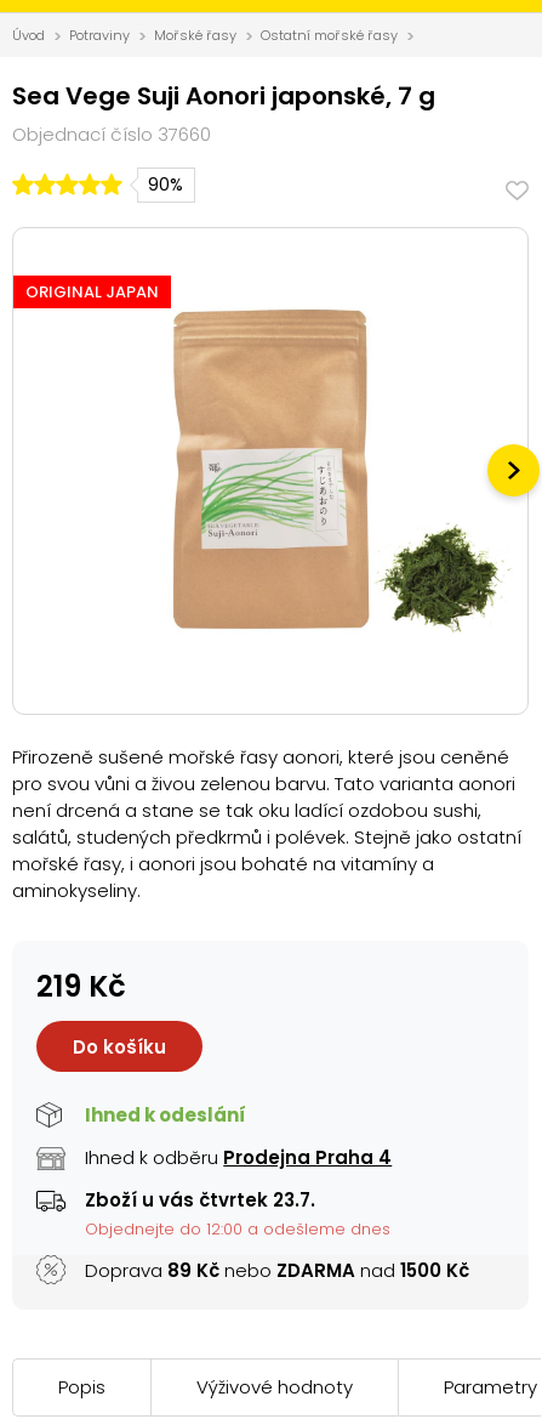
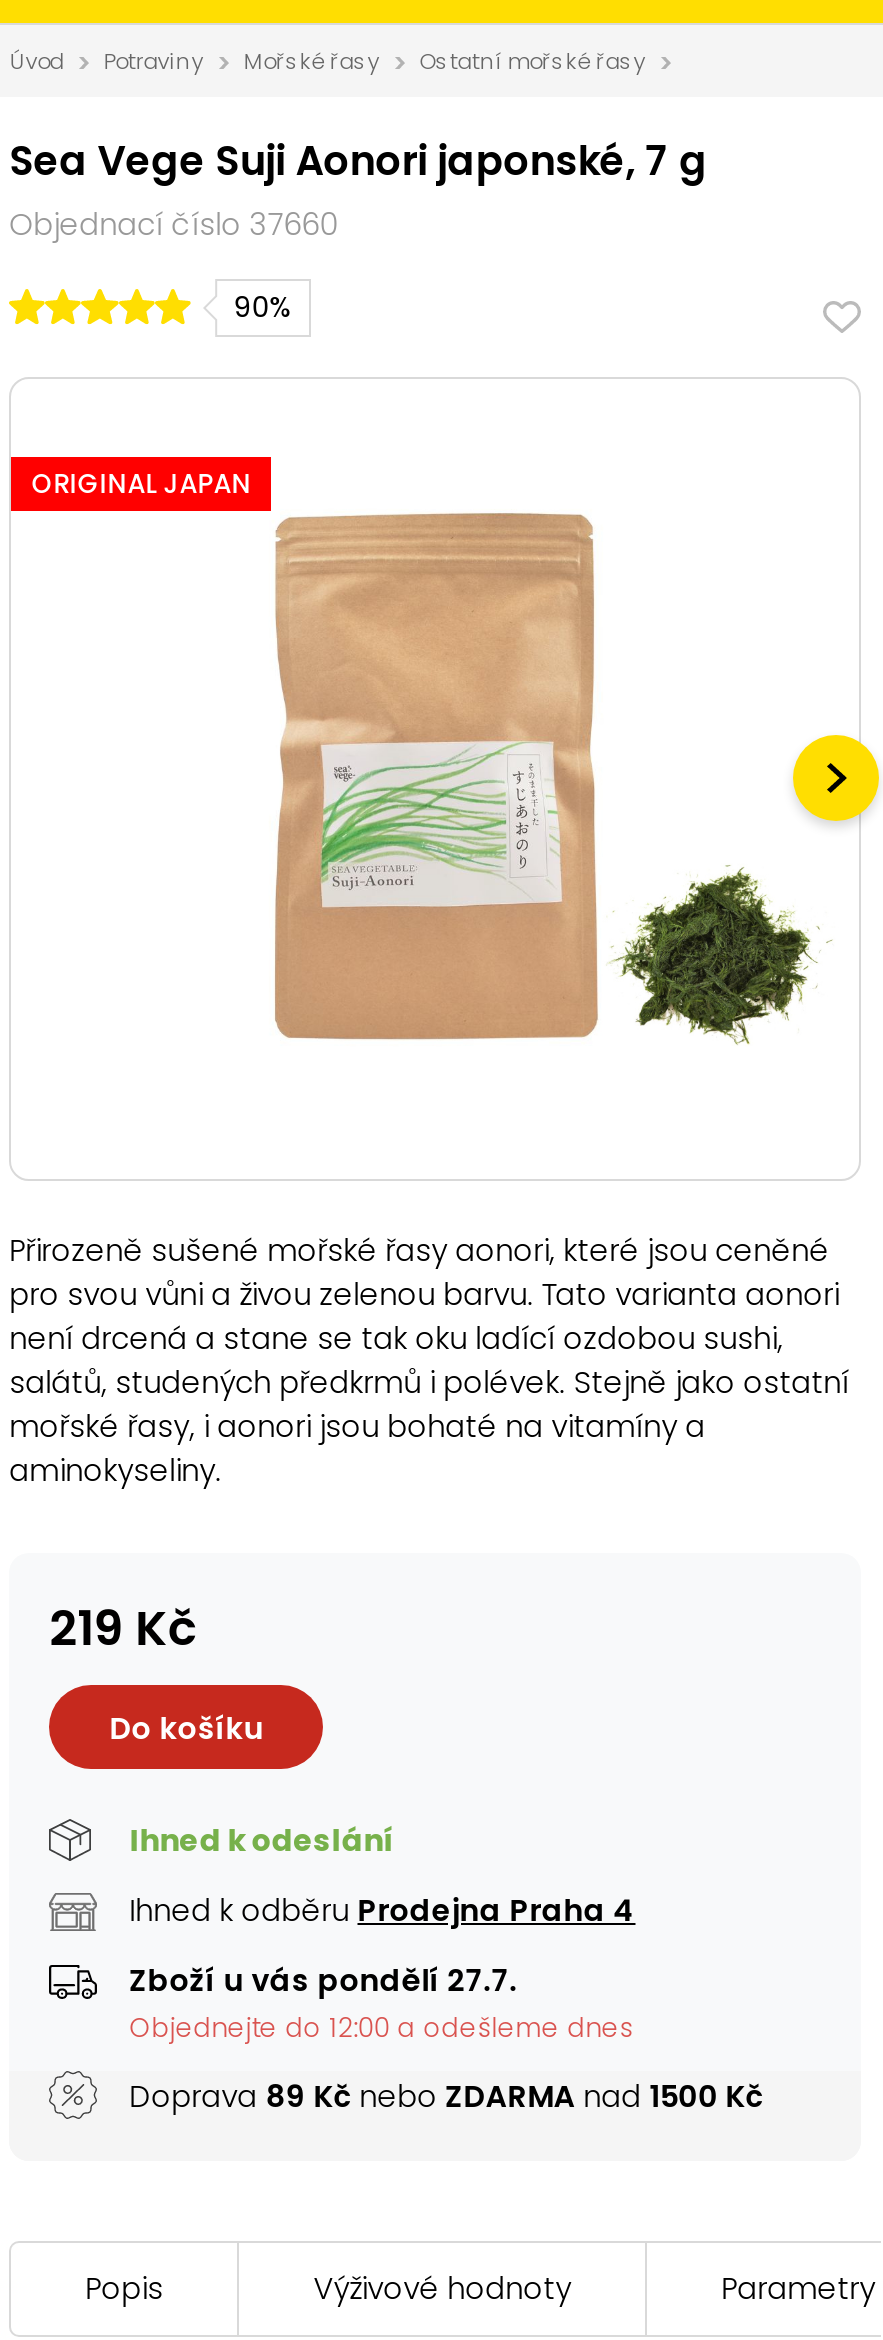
[85,1187,315,1213] Zboží u vás čtvrtek 23.7. -> [129,1959,517,2001] Zboží u vás pondělí 27.7.

